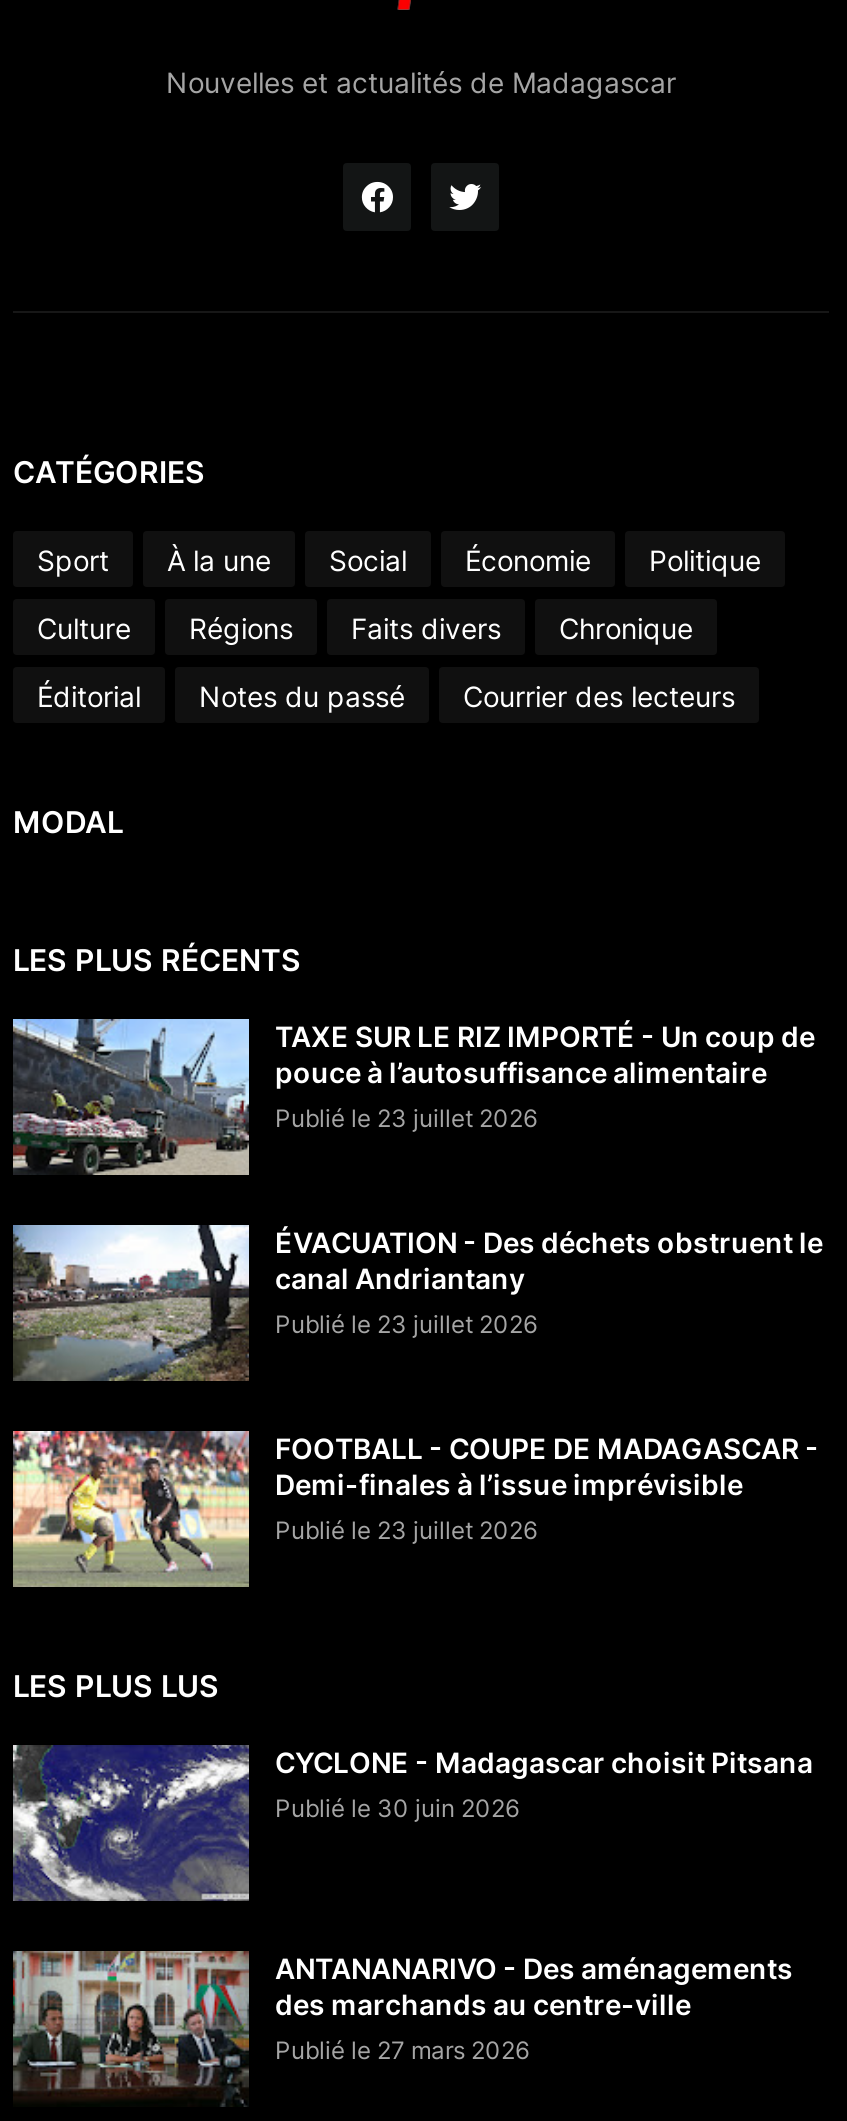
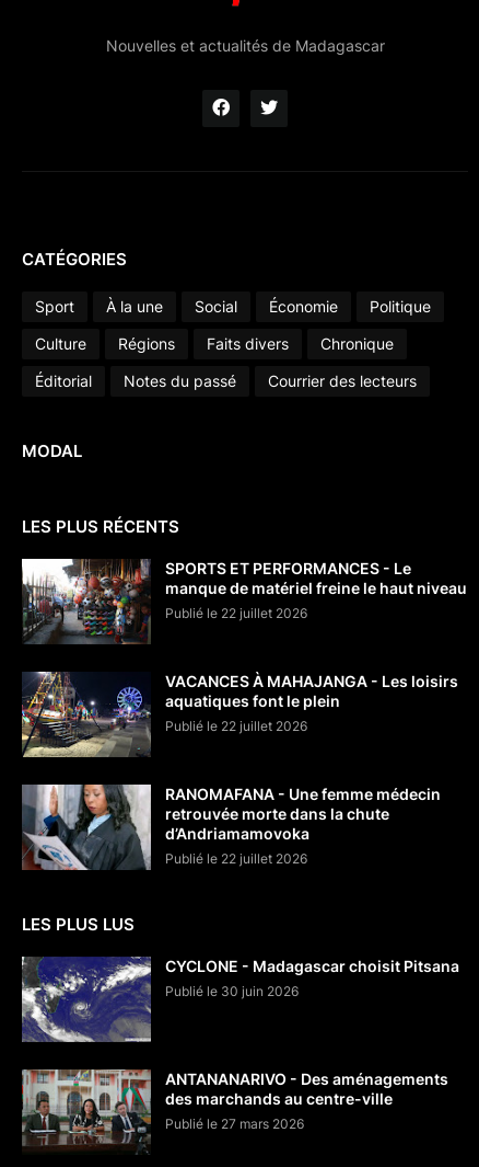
[11,1016,815,1176] [image] | TAXE SUR LE RIZ IMPORTÉ - Un coup de | pouce à l’autosuffisance alimentaire | Publié le 23 juillet 2026 -> [21,558,467,644] [image] | SPORTS ET PERFORMANCES - Le | manque de matériel freine le haut niveau | Publié le 22 juillet 2026
[13,1222,823,1380] [image] | ÉVACUATION - Des déchets obstruent le | canal Andriantany | Publié le 23 juillet 2026 -> [21,671,458,757] [image] | VACANCES À MAHAJANGA - Les loisirs | aquatiques font le plein | Publié le 22 juillet 2026
[11,1430,819,1588] [image] | FOOTBALL - COUPE DE MADAGASCAR - | Demi-finales à l’issue imprévisible | Publié le 23 juillet 2026 -> [22,783,441,871] [image] | RANOMAFANA - Une femme médecin | retrouvée morte dans la chute | d’Andriamamovoka | Publié le 22 juillet 2026

